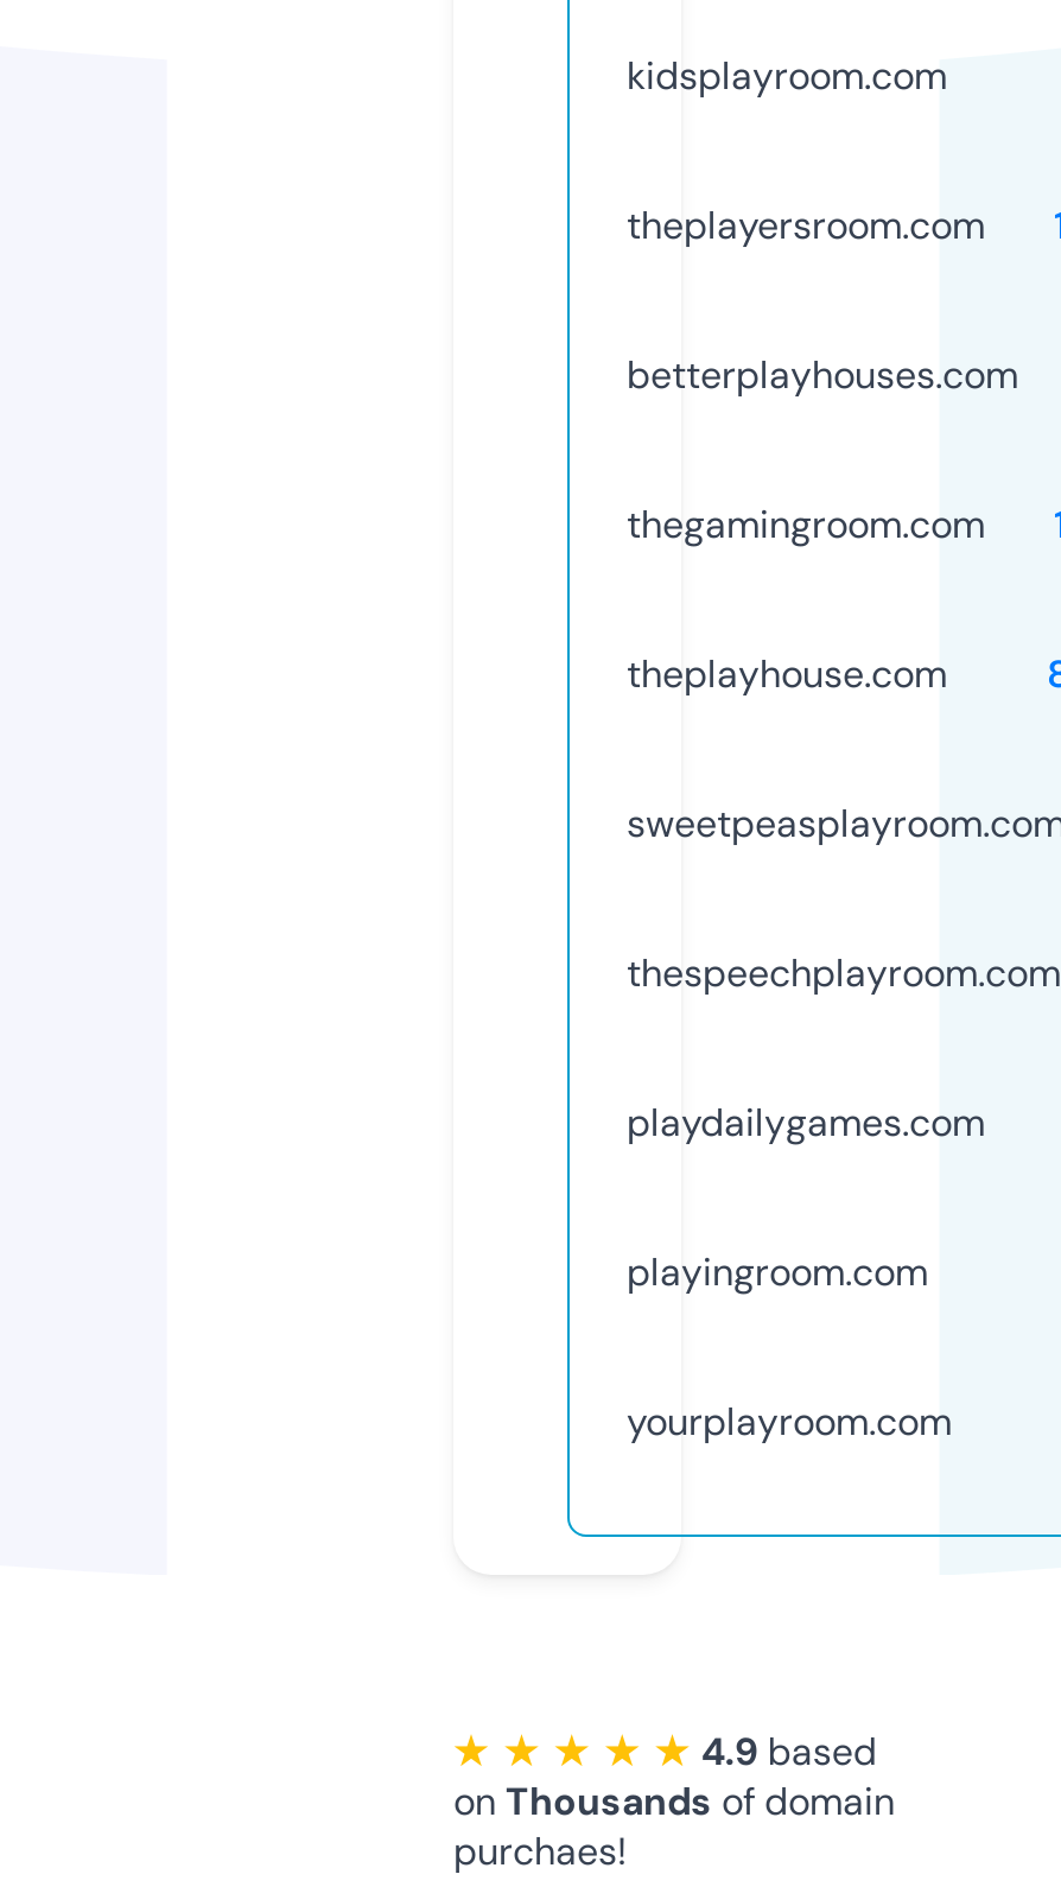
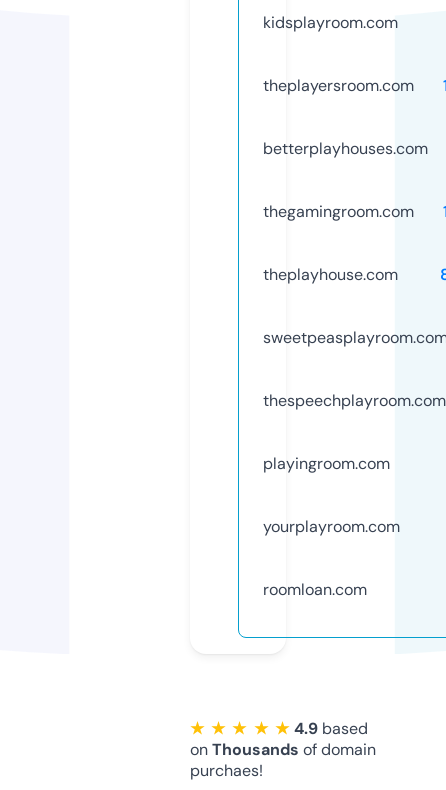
[627,1097,985,1147] playdailygames.com -> none
moved [627,1247,952,1446] -> [263,453,400,537]: playingroom.com | yourplayroom.com
none -> [263,579,367,600] roomloan.com

